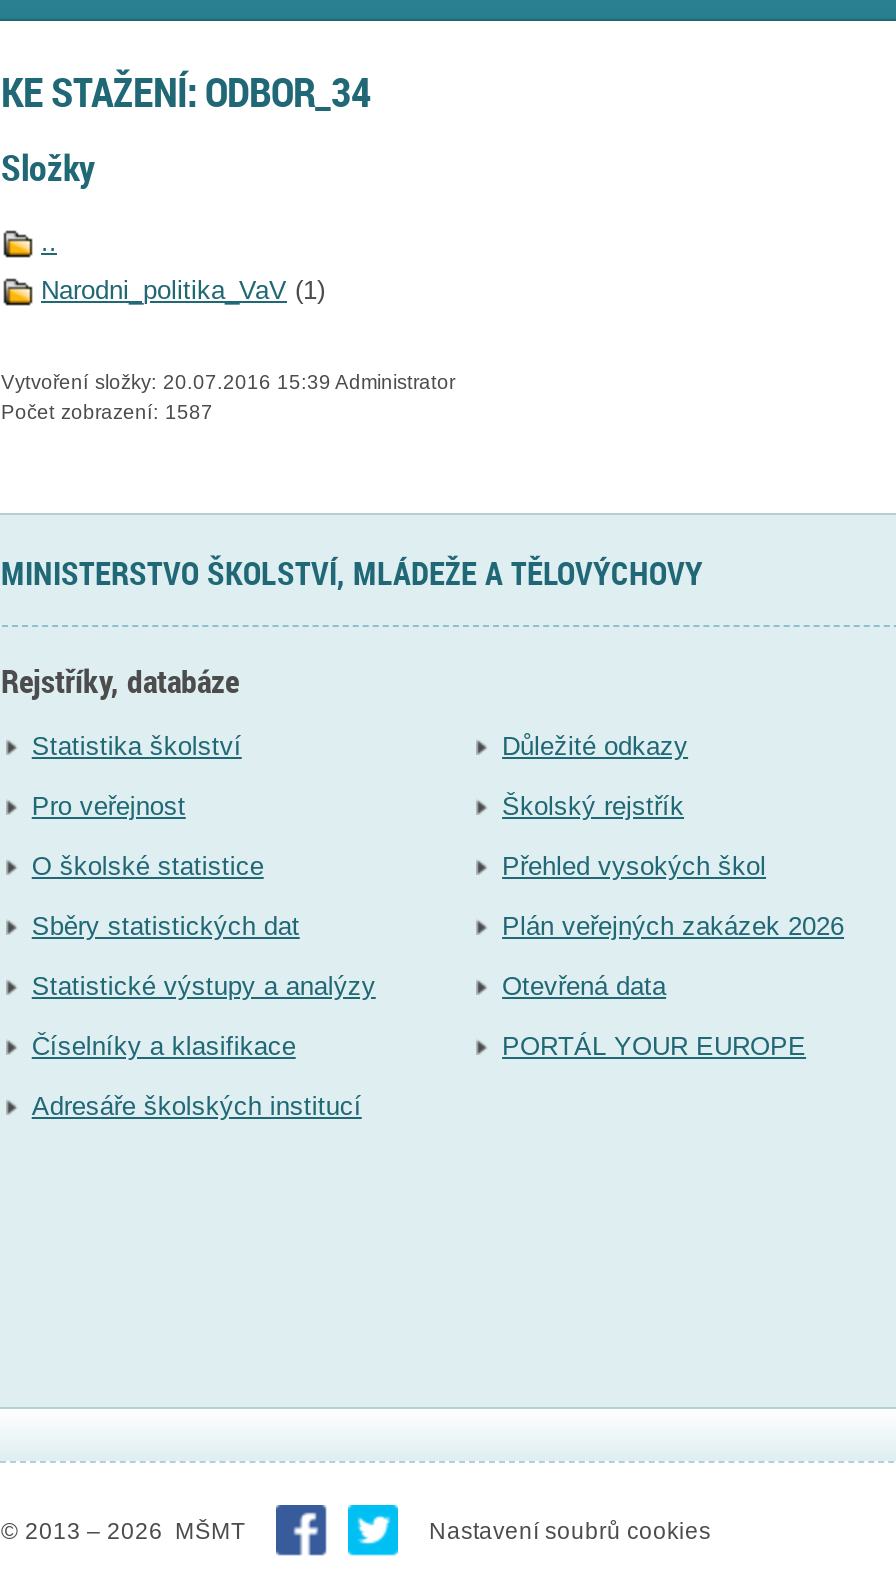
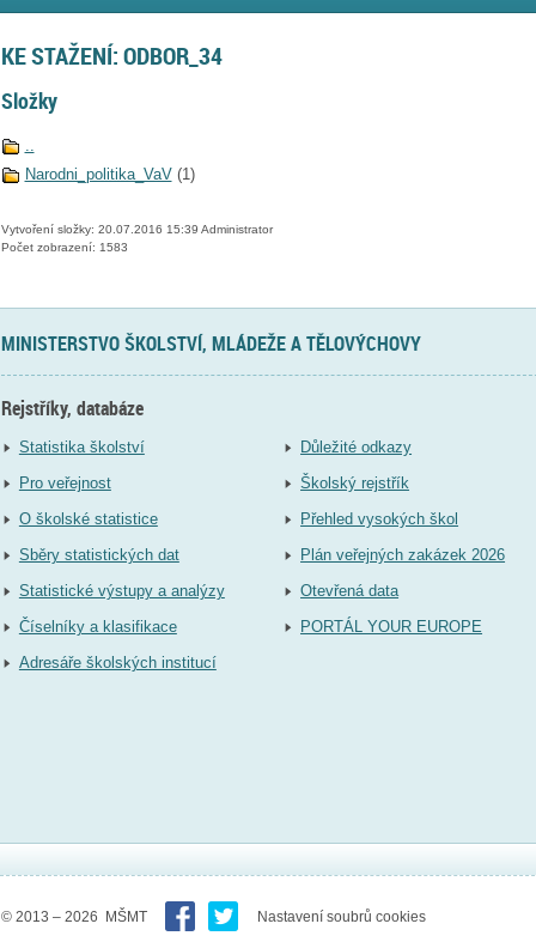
[1,402,213,424] Počet zobrazení: 1587 -> [1,241,127,254] Počet zobrazení: 1583

